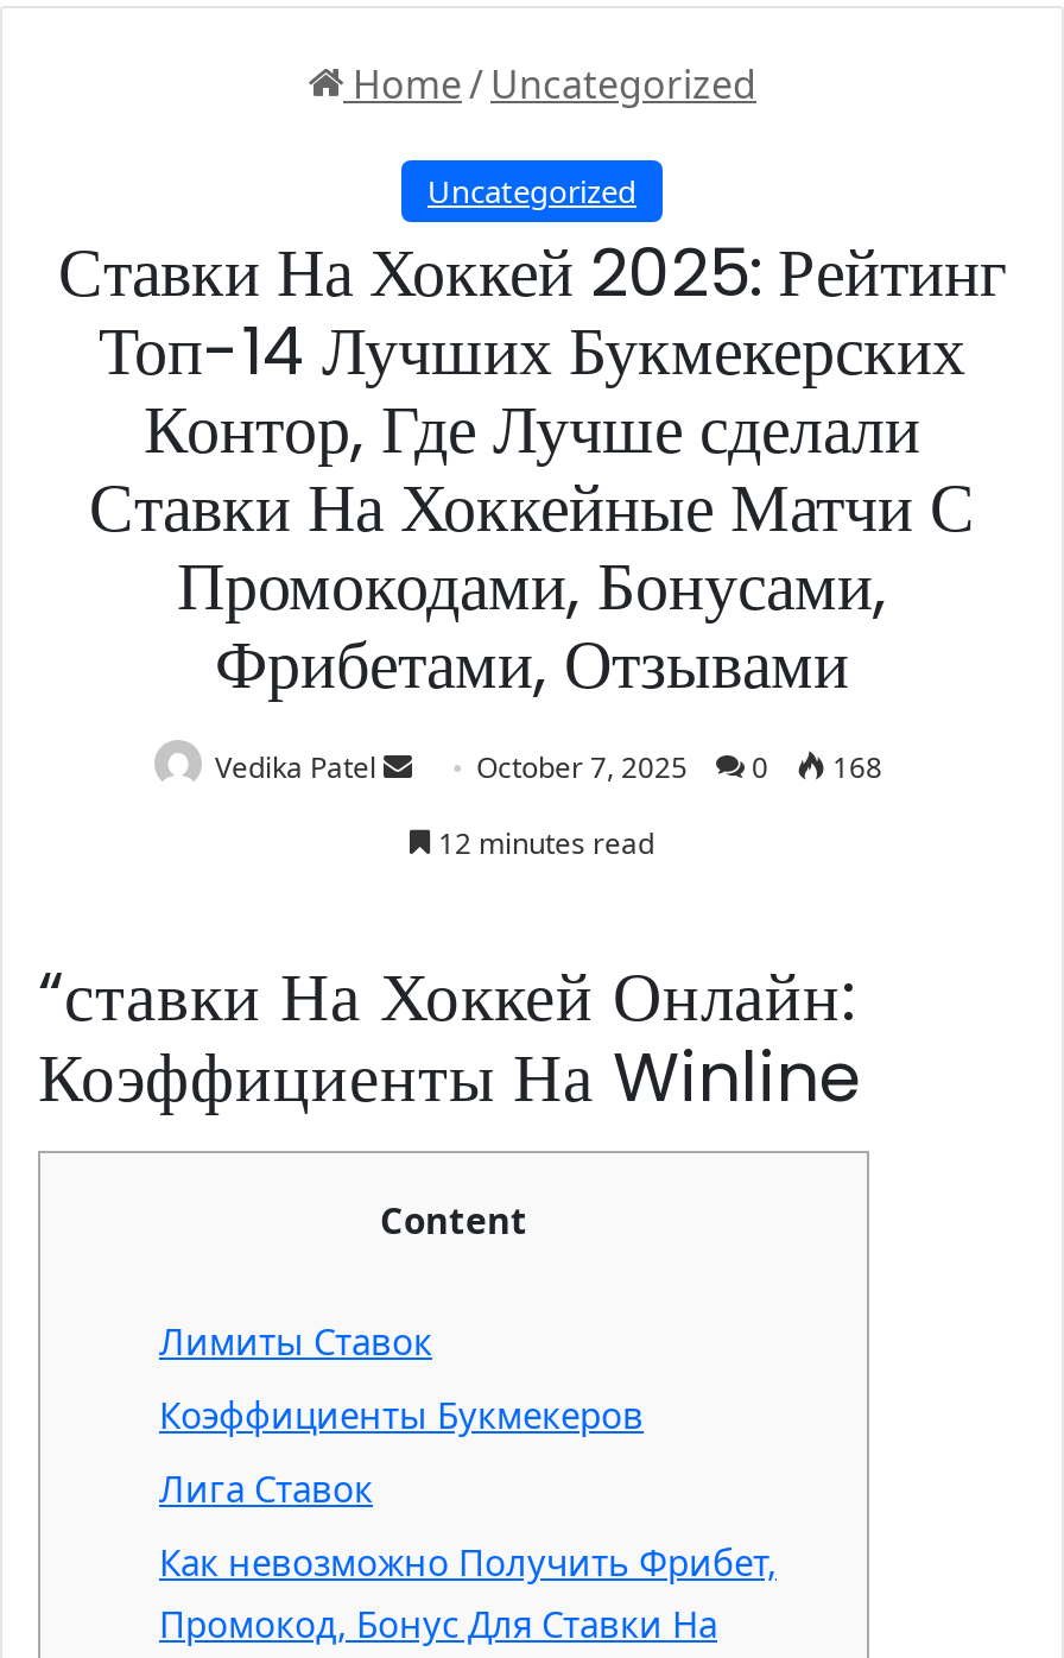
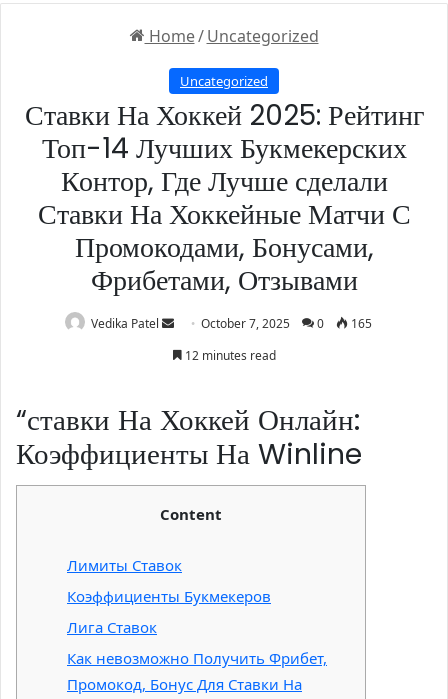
[476,747,882,787] October 7, 2025 0 168 -> [200,315,371,332] October 7, 2025 0 165

